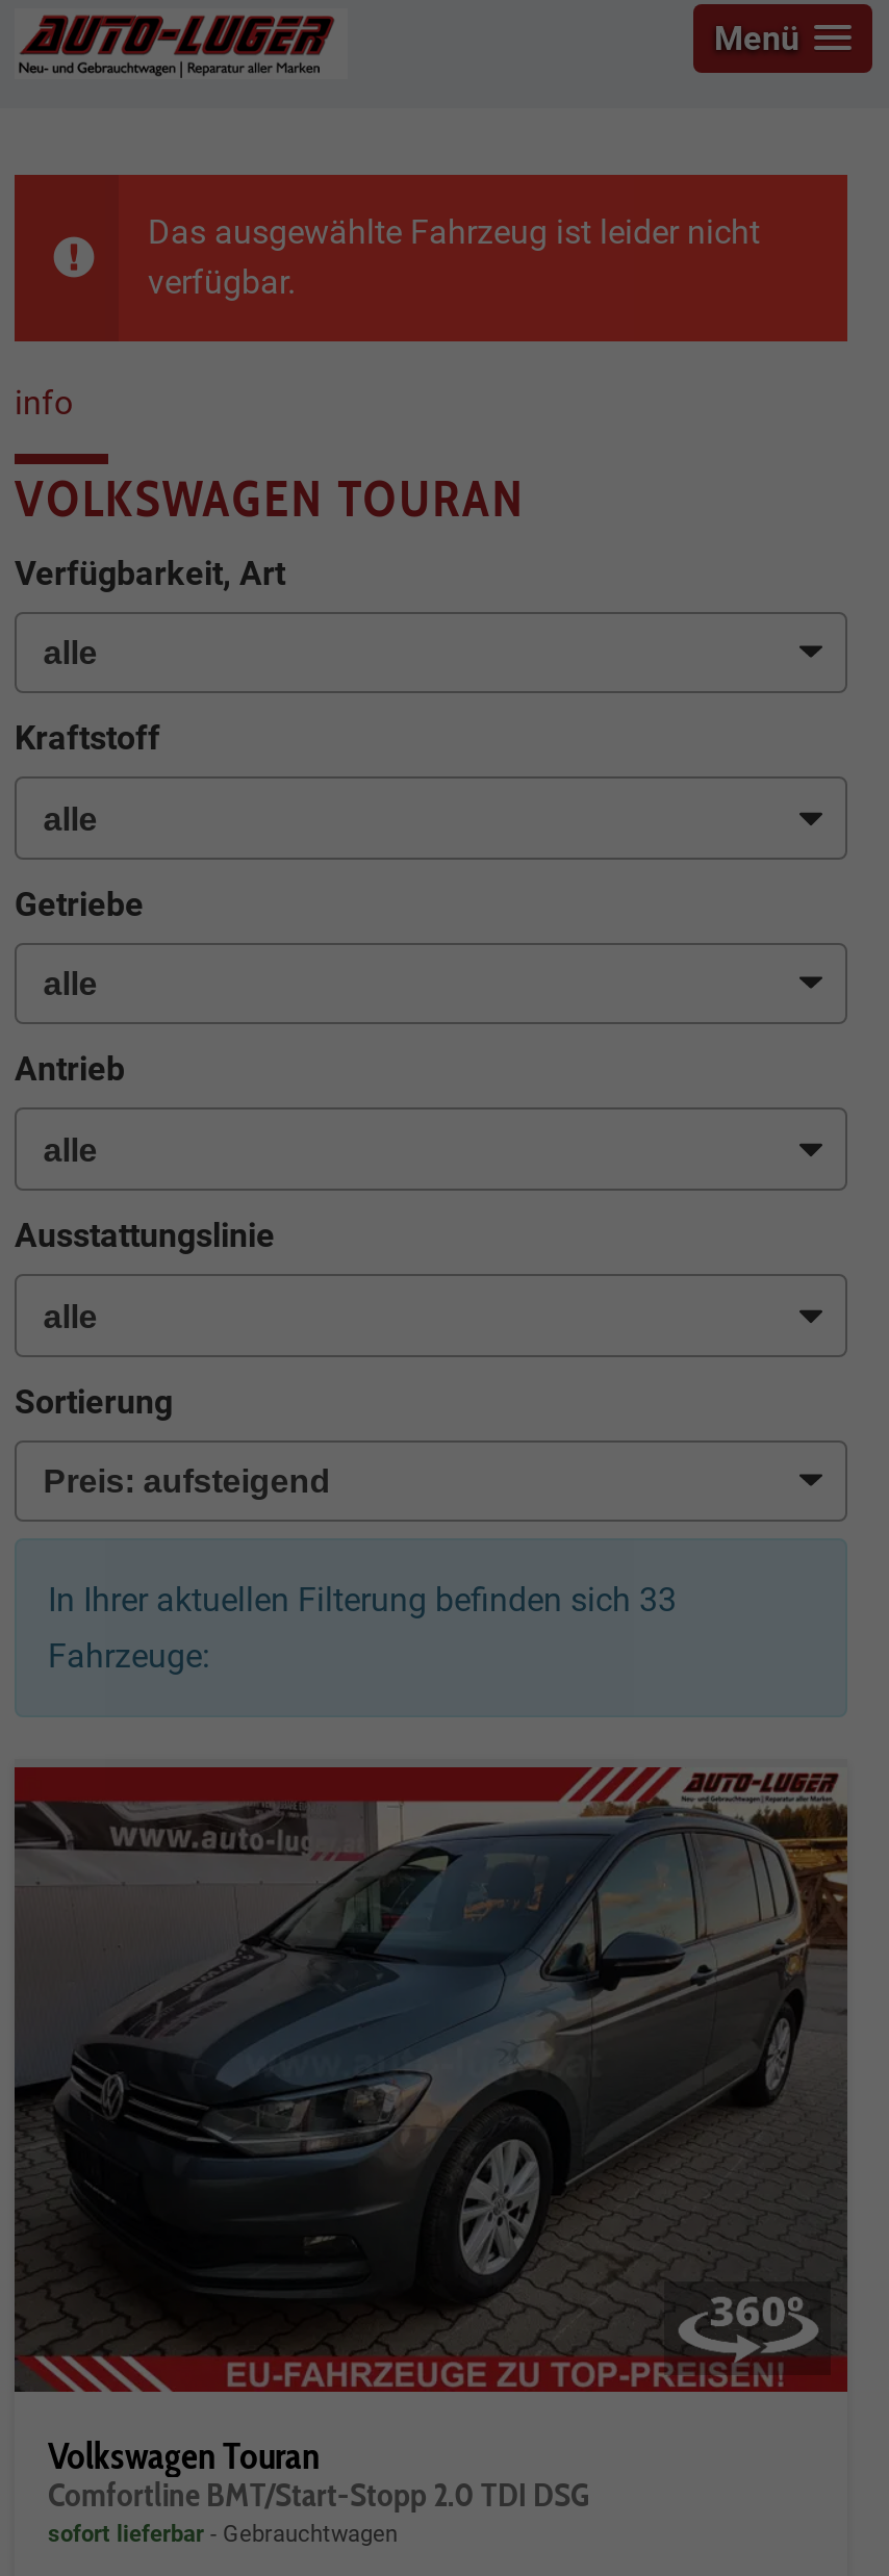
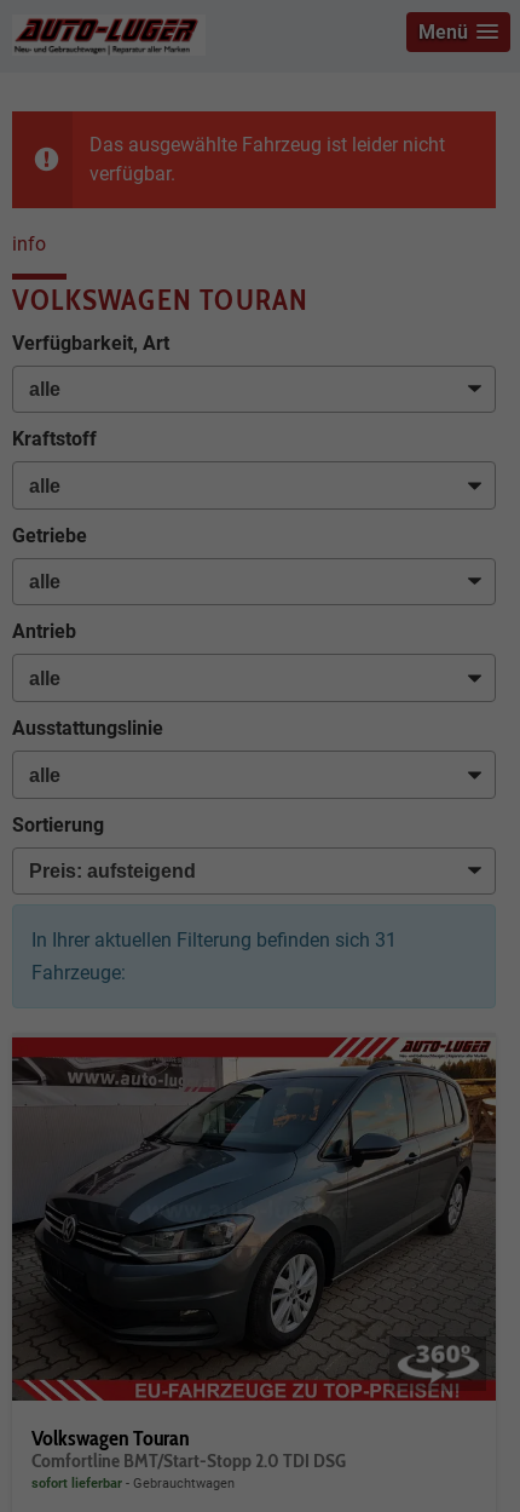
[48,1581,677,1620] In Ihrer aktuellen Filterung befinden sich 33 -> [31,929,397,952] In Ihrer aktuellen Filterung befinden sich 31

